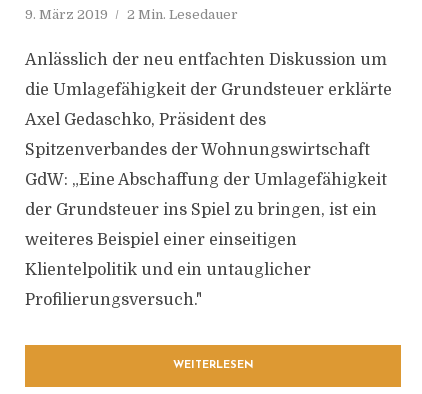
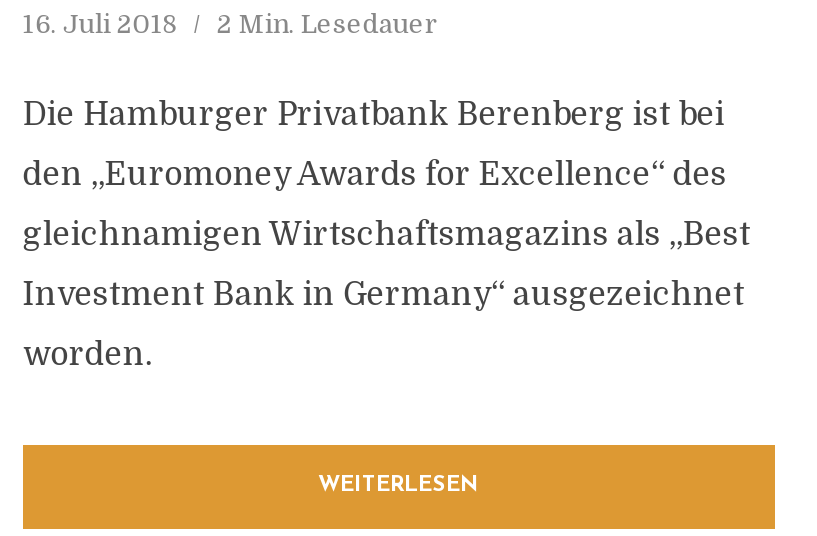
[25,7,238,22] 9. März 2019 2 Min. Lesedauer -> [23,9,439,39] 16. Juli 2018 2 Min. Lesedauer
[25,51,392,309] Anlässlich der neu entfachten Diskussion um | die Umlagefähigkeit der Grundsteuer erklärte | Axel Gedaschko, Präsident des | Spitzenverbandes der Wohnungswirtschaft | GdW: „Eine Abschaffung der Umlagefähigkeit | der Grundsteuer ins Spiel zu bringen, ist ein | weiteres Beispiel einer einseitigen | Klientelpolitik und ein untauglicher | Profilierungsversuch." -> [23,97,751,373] Die Hamburger Privatbank Berenberg ist bei | den „Euromoney Awards for Excellence“ des | gleichnamigen Wirtschaftsmagazins als „Best | Investment Bank in Germany“ ausgezeichnet | worden.

